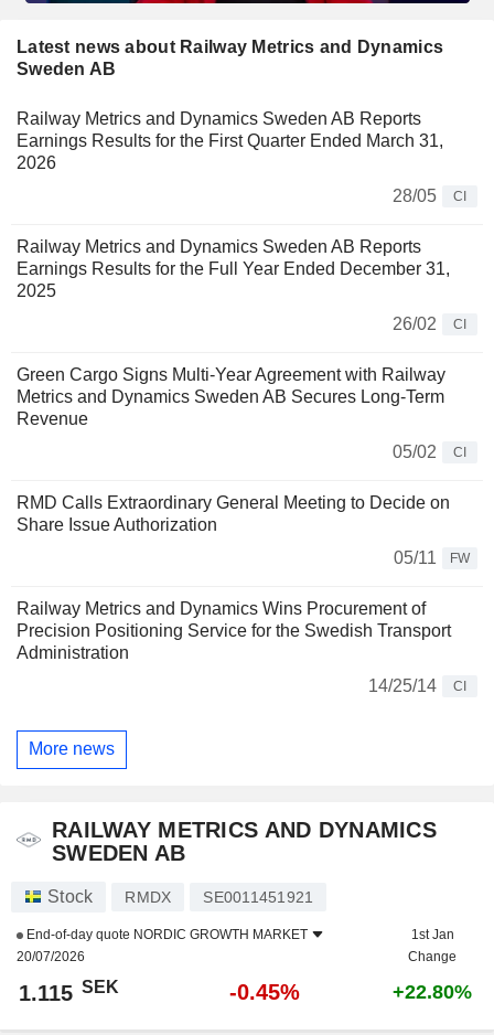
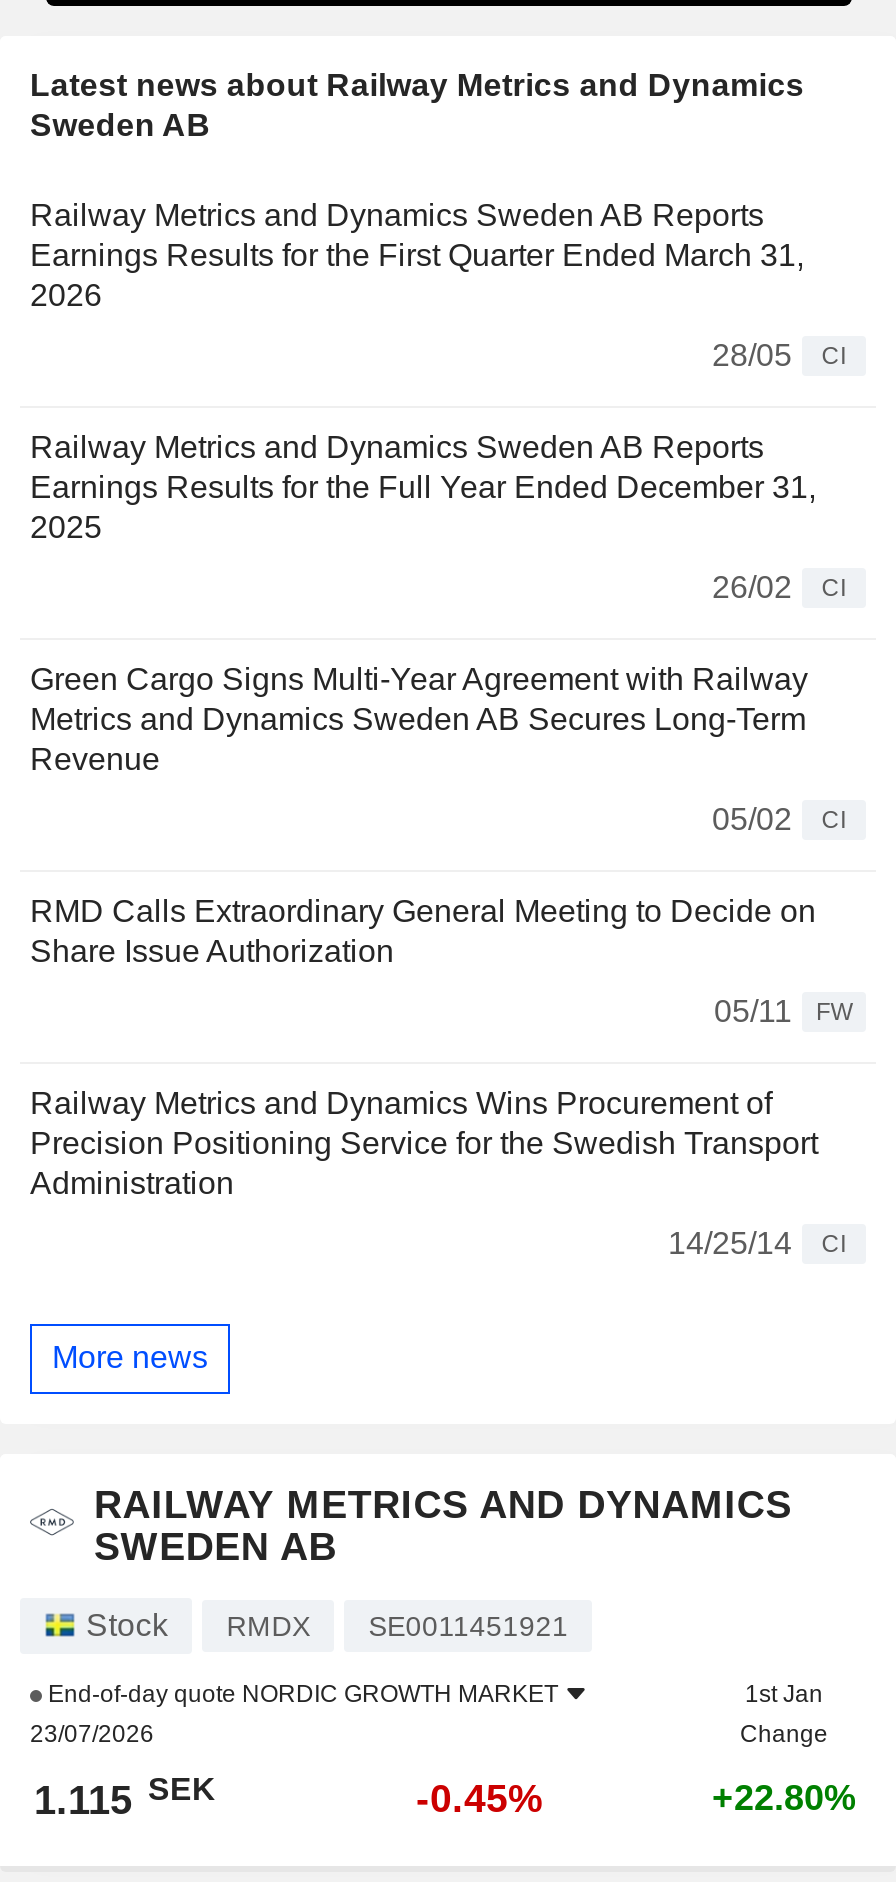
[17,949,85,964] 20/07/2026 -> [30,1720,154,1748] 23/07/2026

